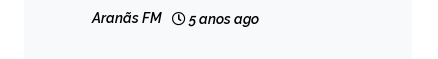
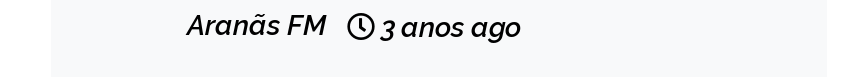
[92,10,259,27] Aranãs FM 5 anos ago -> [187,10,521,43] Aranãs FM 3 anos ago

